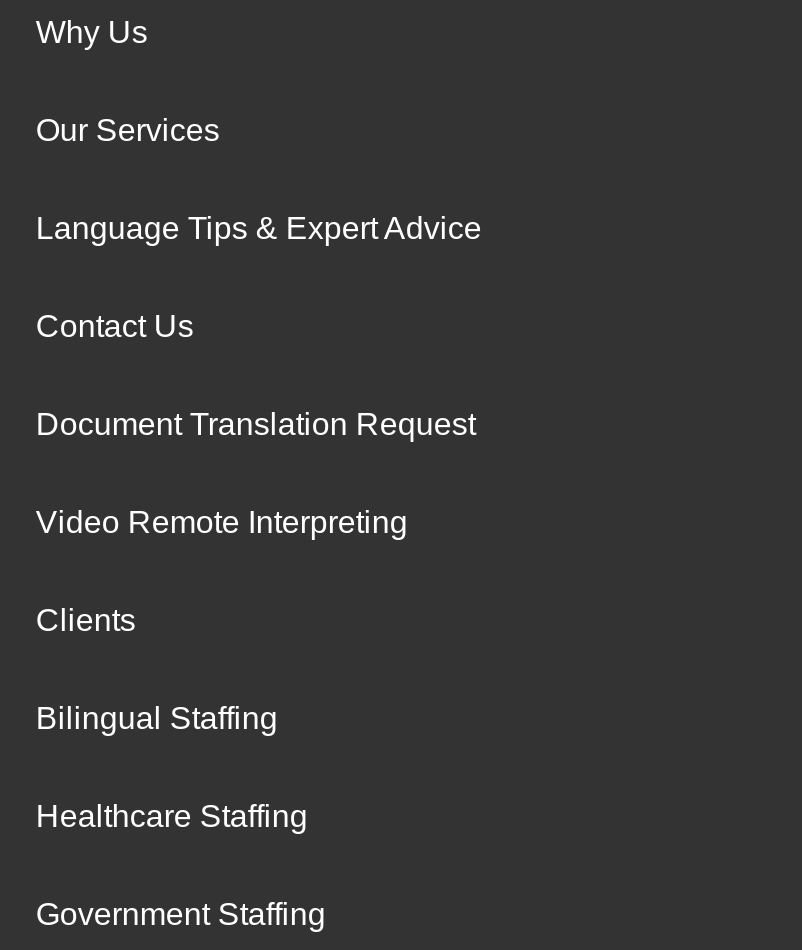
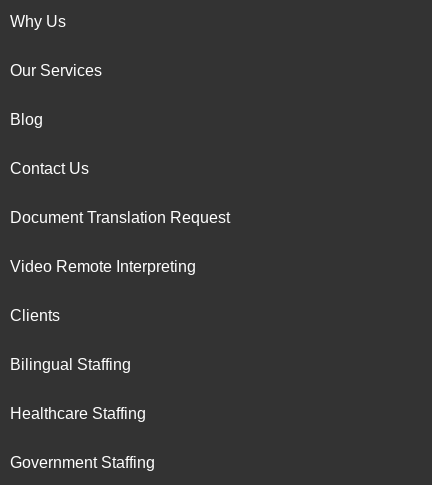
[36,211,482,245] Language Tips & Expert Advice -> [10,111,43,128] Blog

